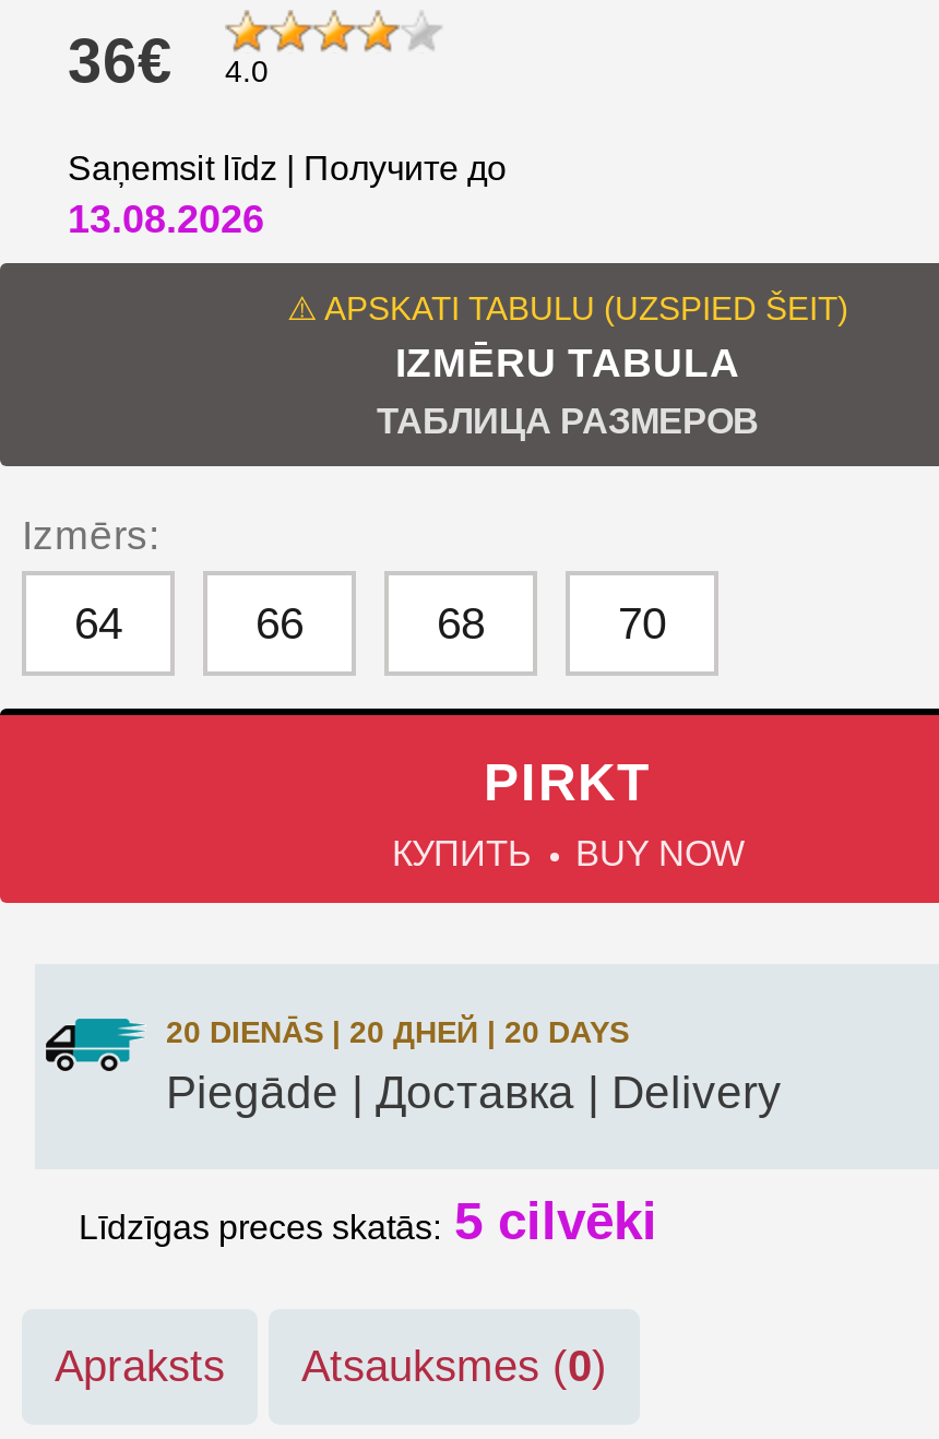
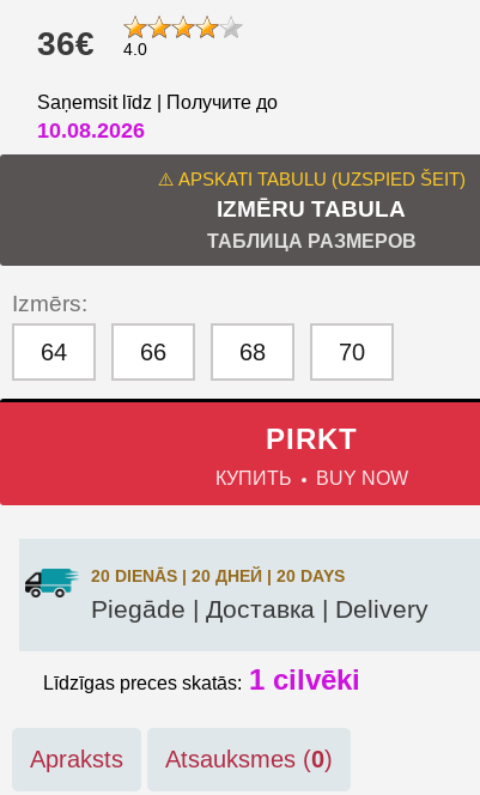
[68,198,264,242] 13.08.2026 -> [37,119,145,143] 10.08.2026
[70,1191,657,1250] Līdzīgas preces skatās: 5 cilvēki -> [38,663,360,696] Līdzīgas preces skatās: 1 cilvēki

